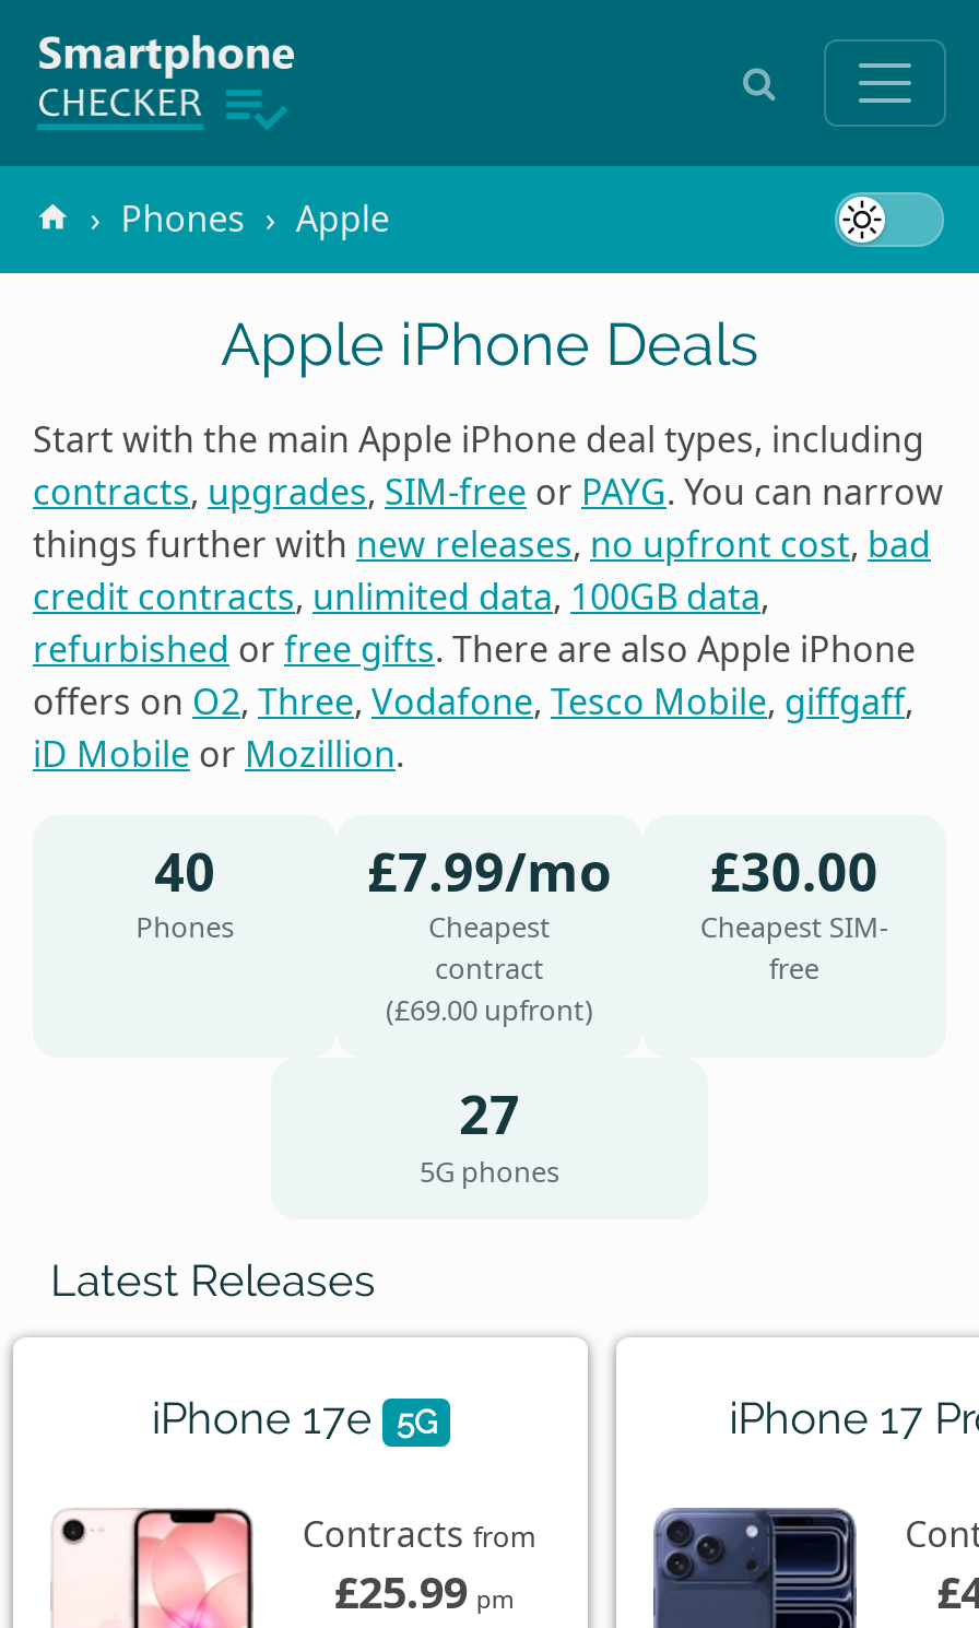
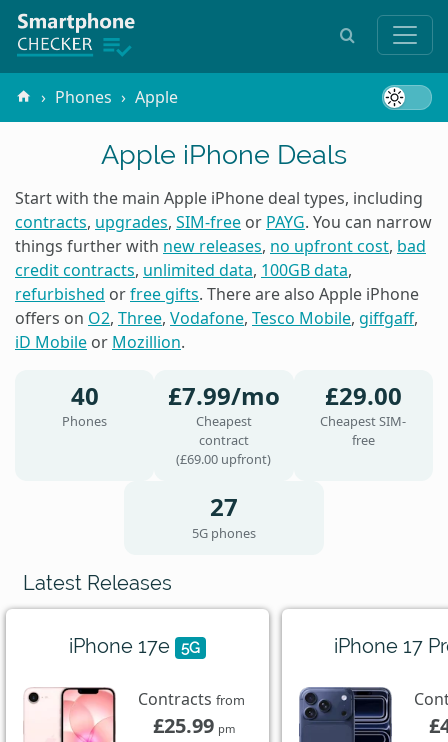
[367,834,878,906] £7.99/mo £30.00 -> [168,379,402,412] £7.99/mo £29.00

